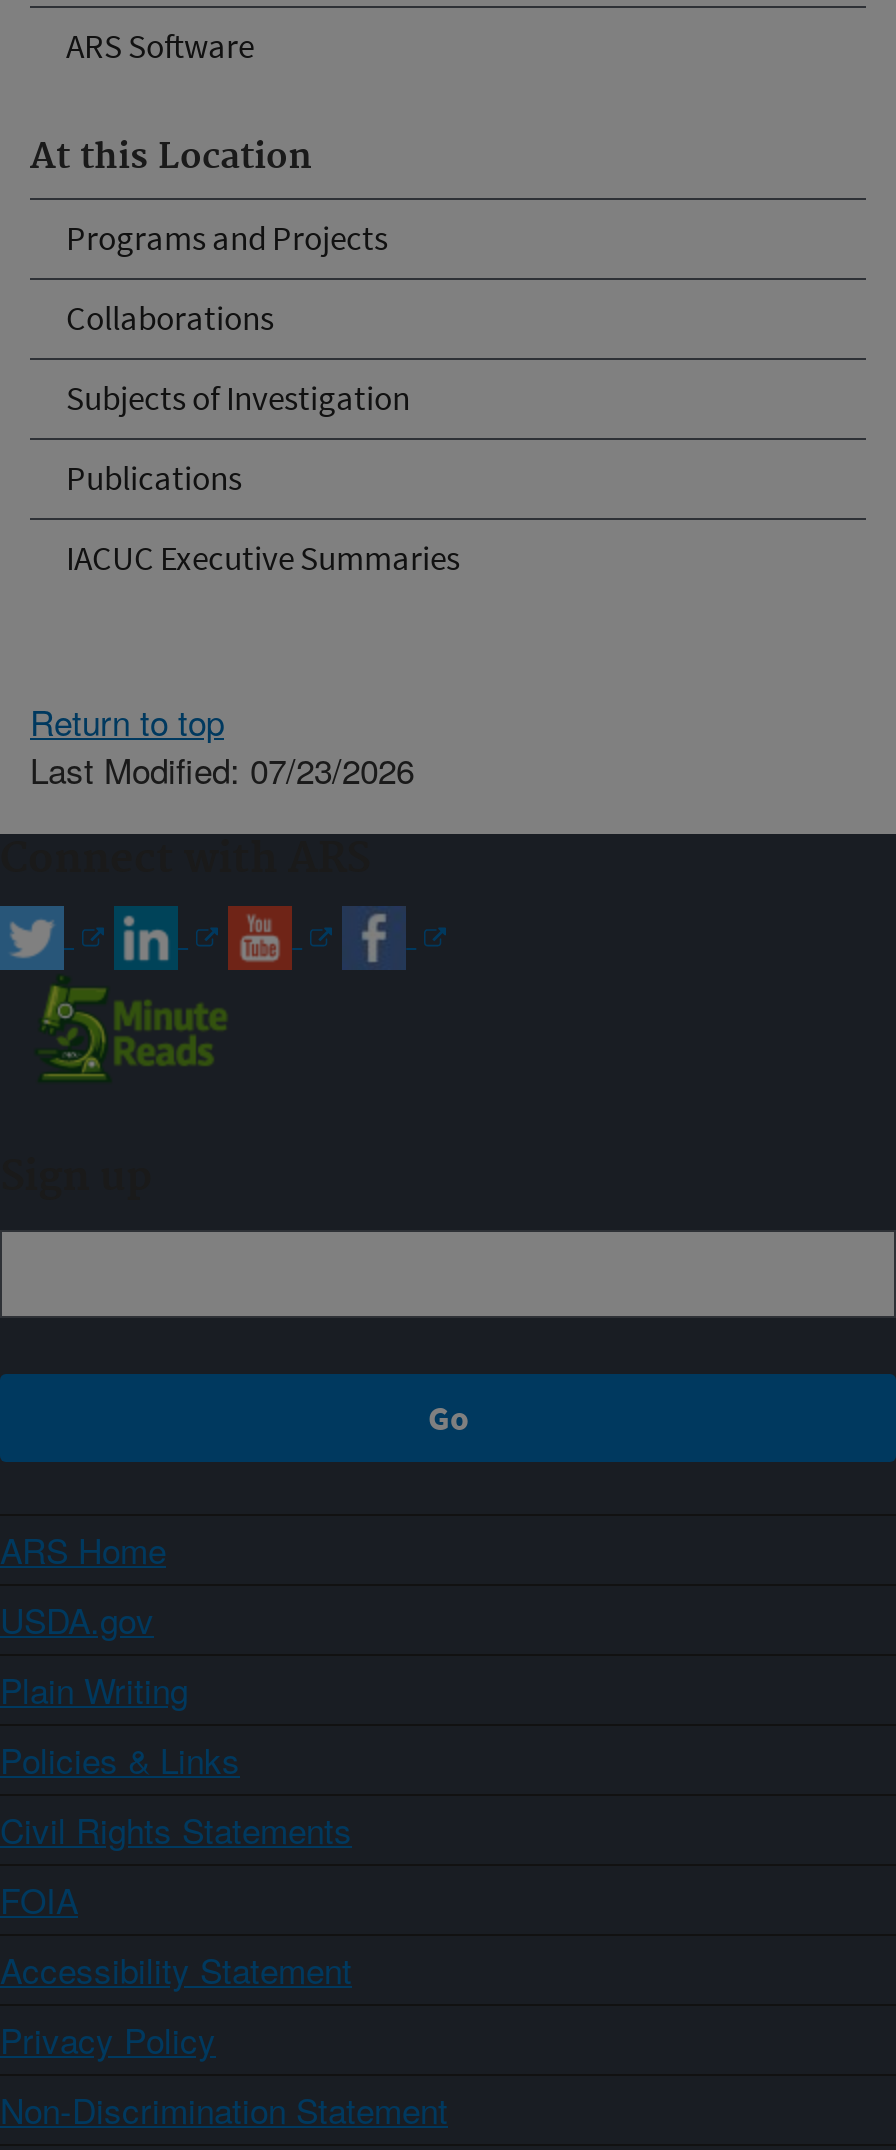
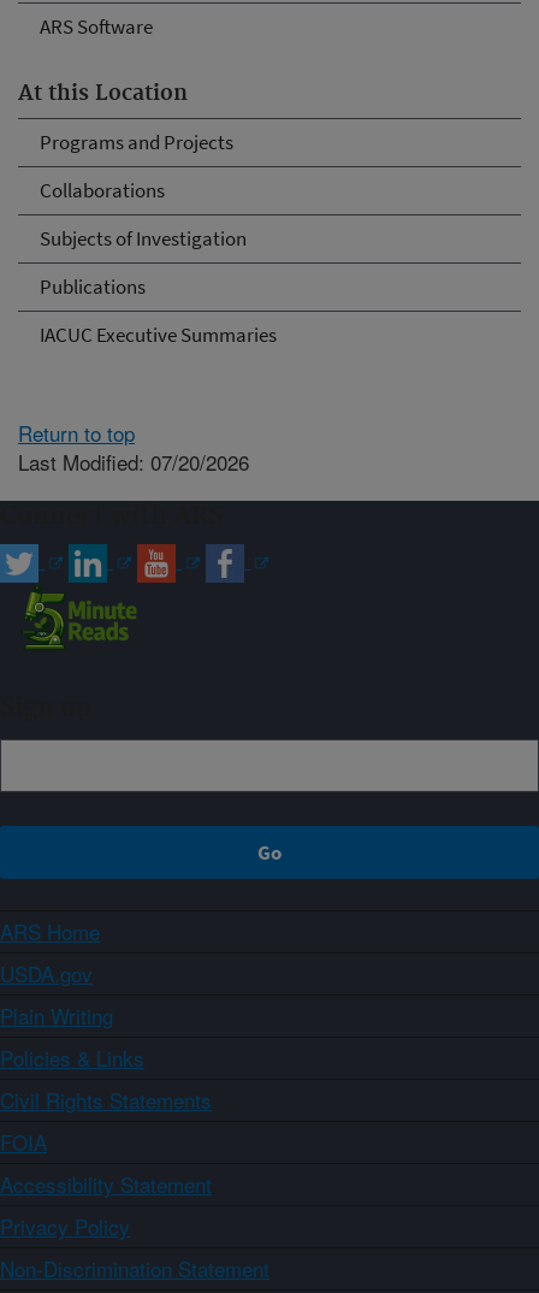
[30,743,414,793] Last Modified: 07/23/2026 -> [18,446,249,476] Last Modified: 07/20/2026

